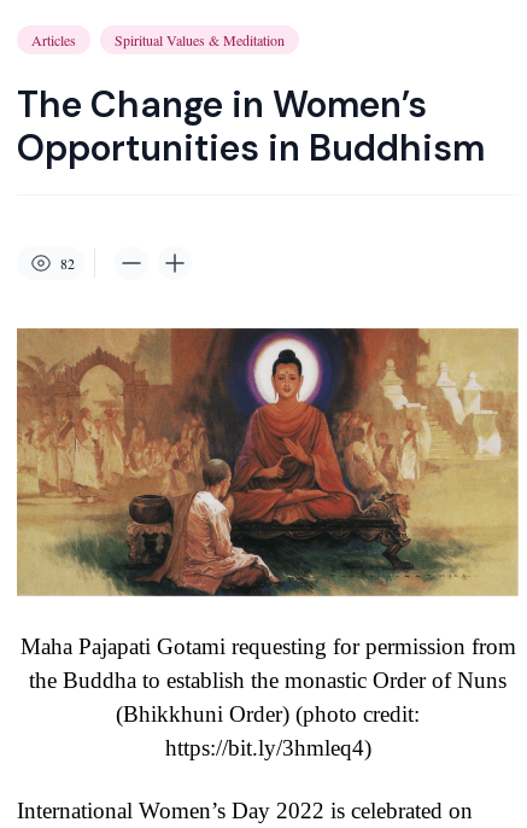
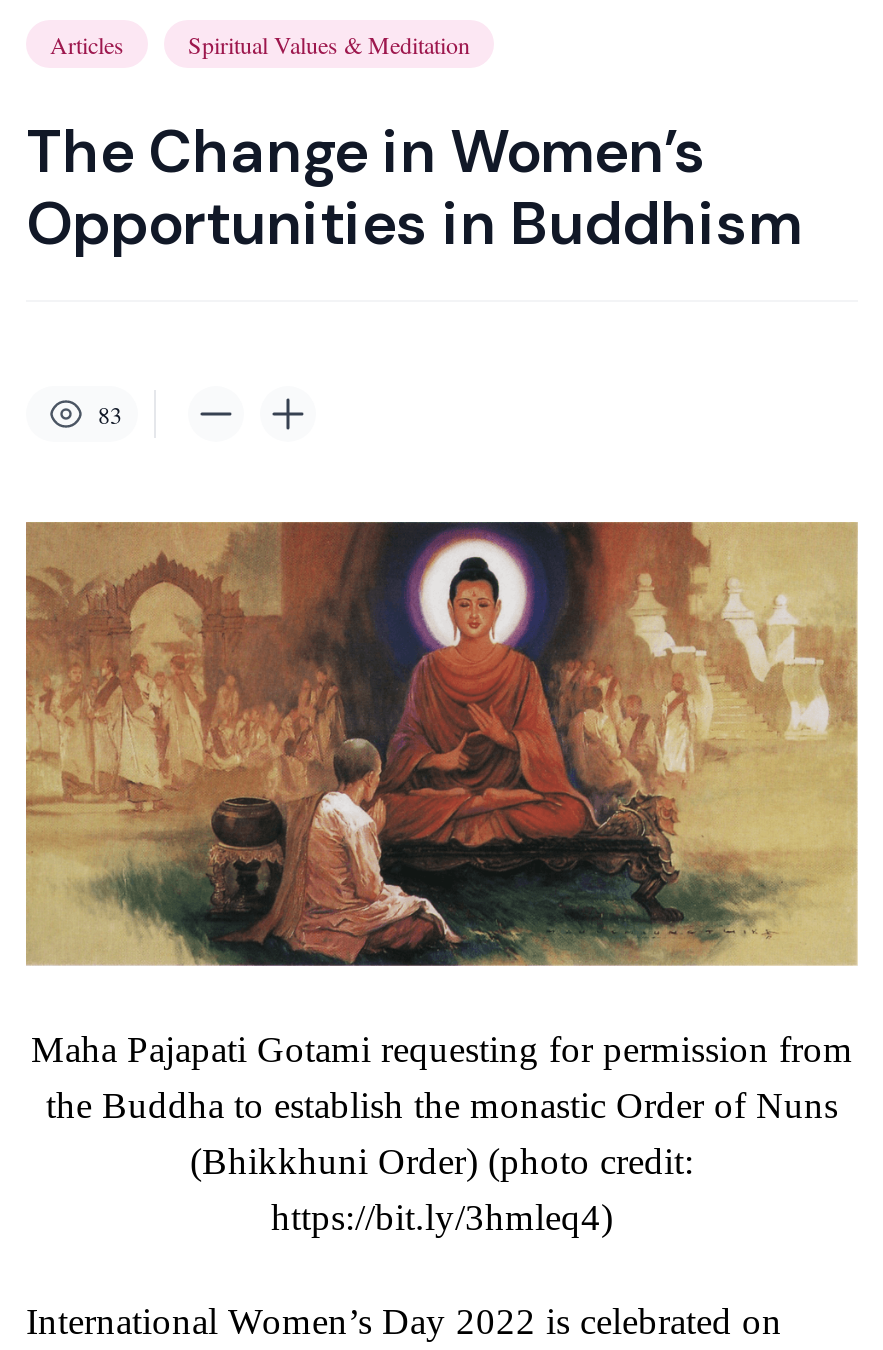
[60,253,75,273] 82 -> [98,398,122,430] 83

